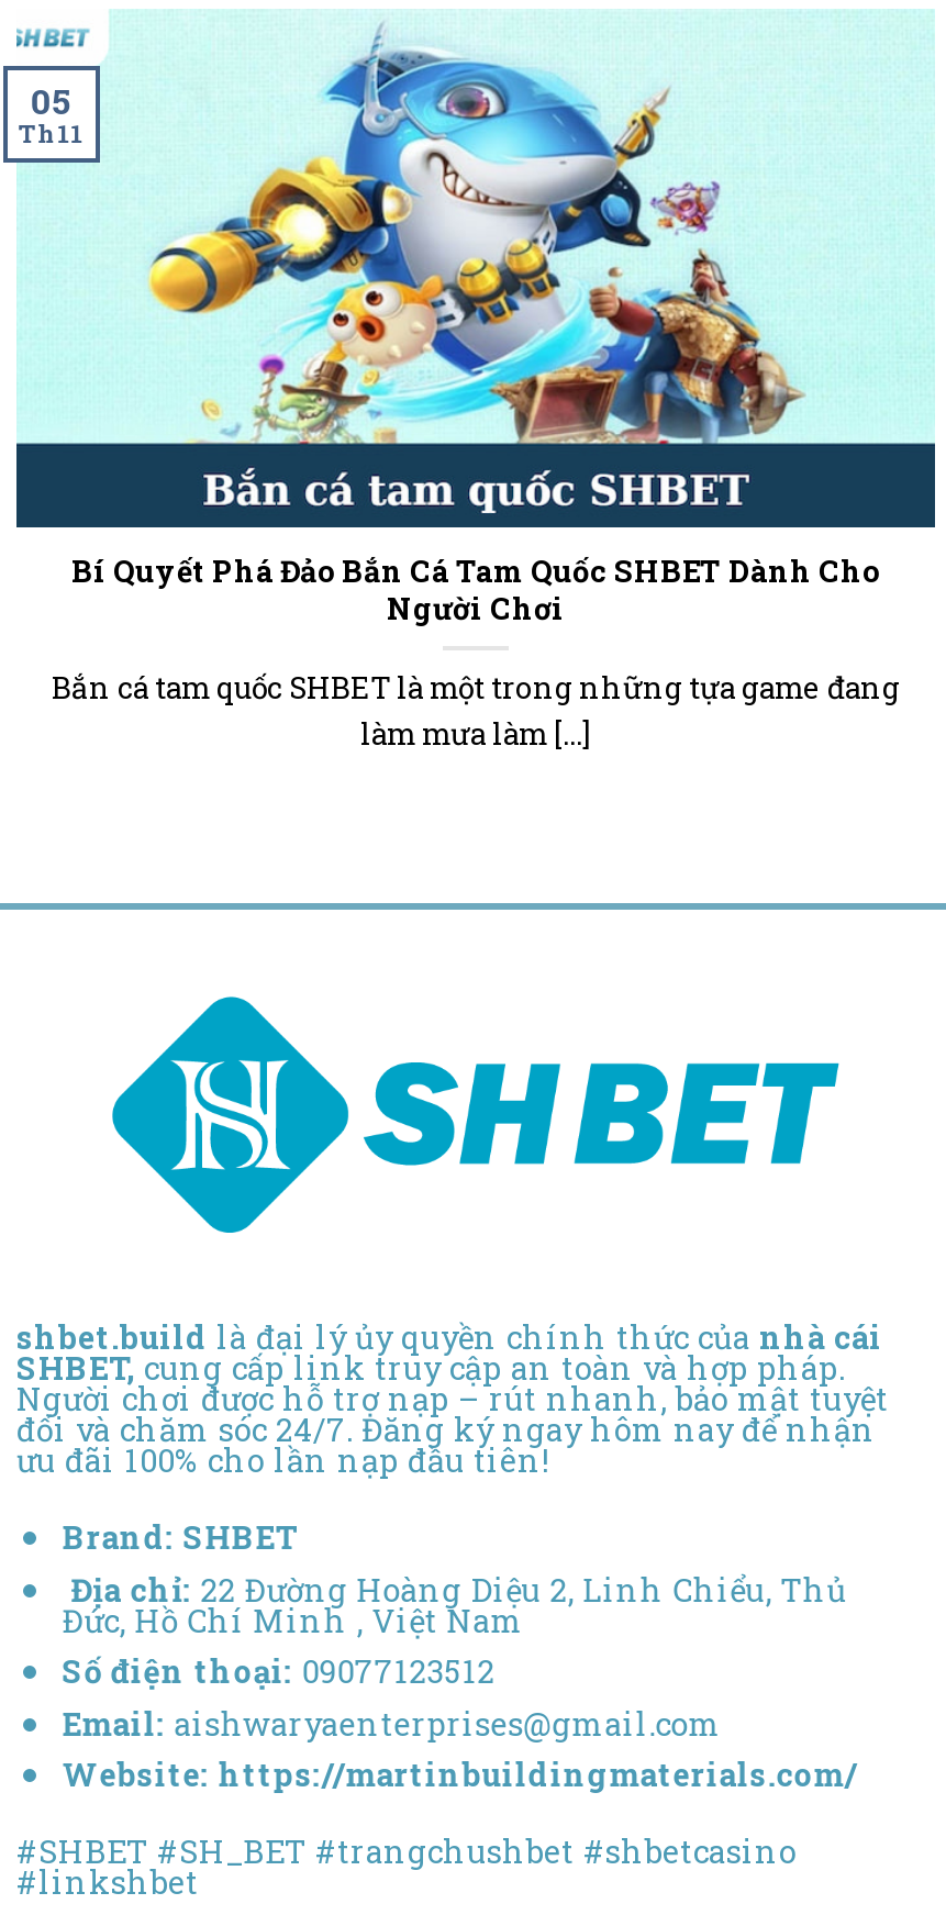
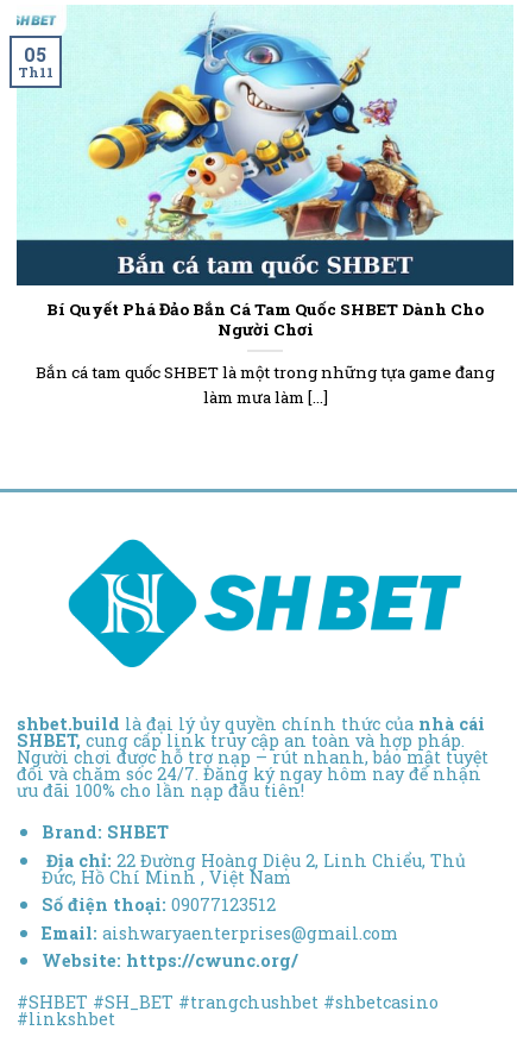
[62,1754,858,1796] Website: https://martinbuildingmaterials.com/ -> [41,949,298,972] Website: https://cwunc.org/

